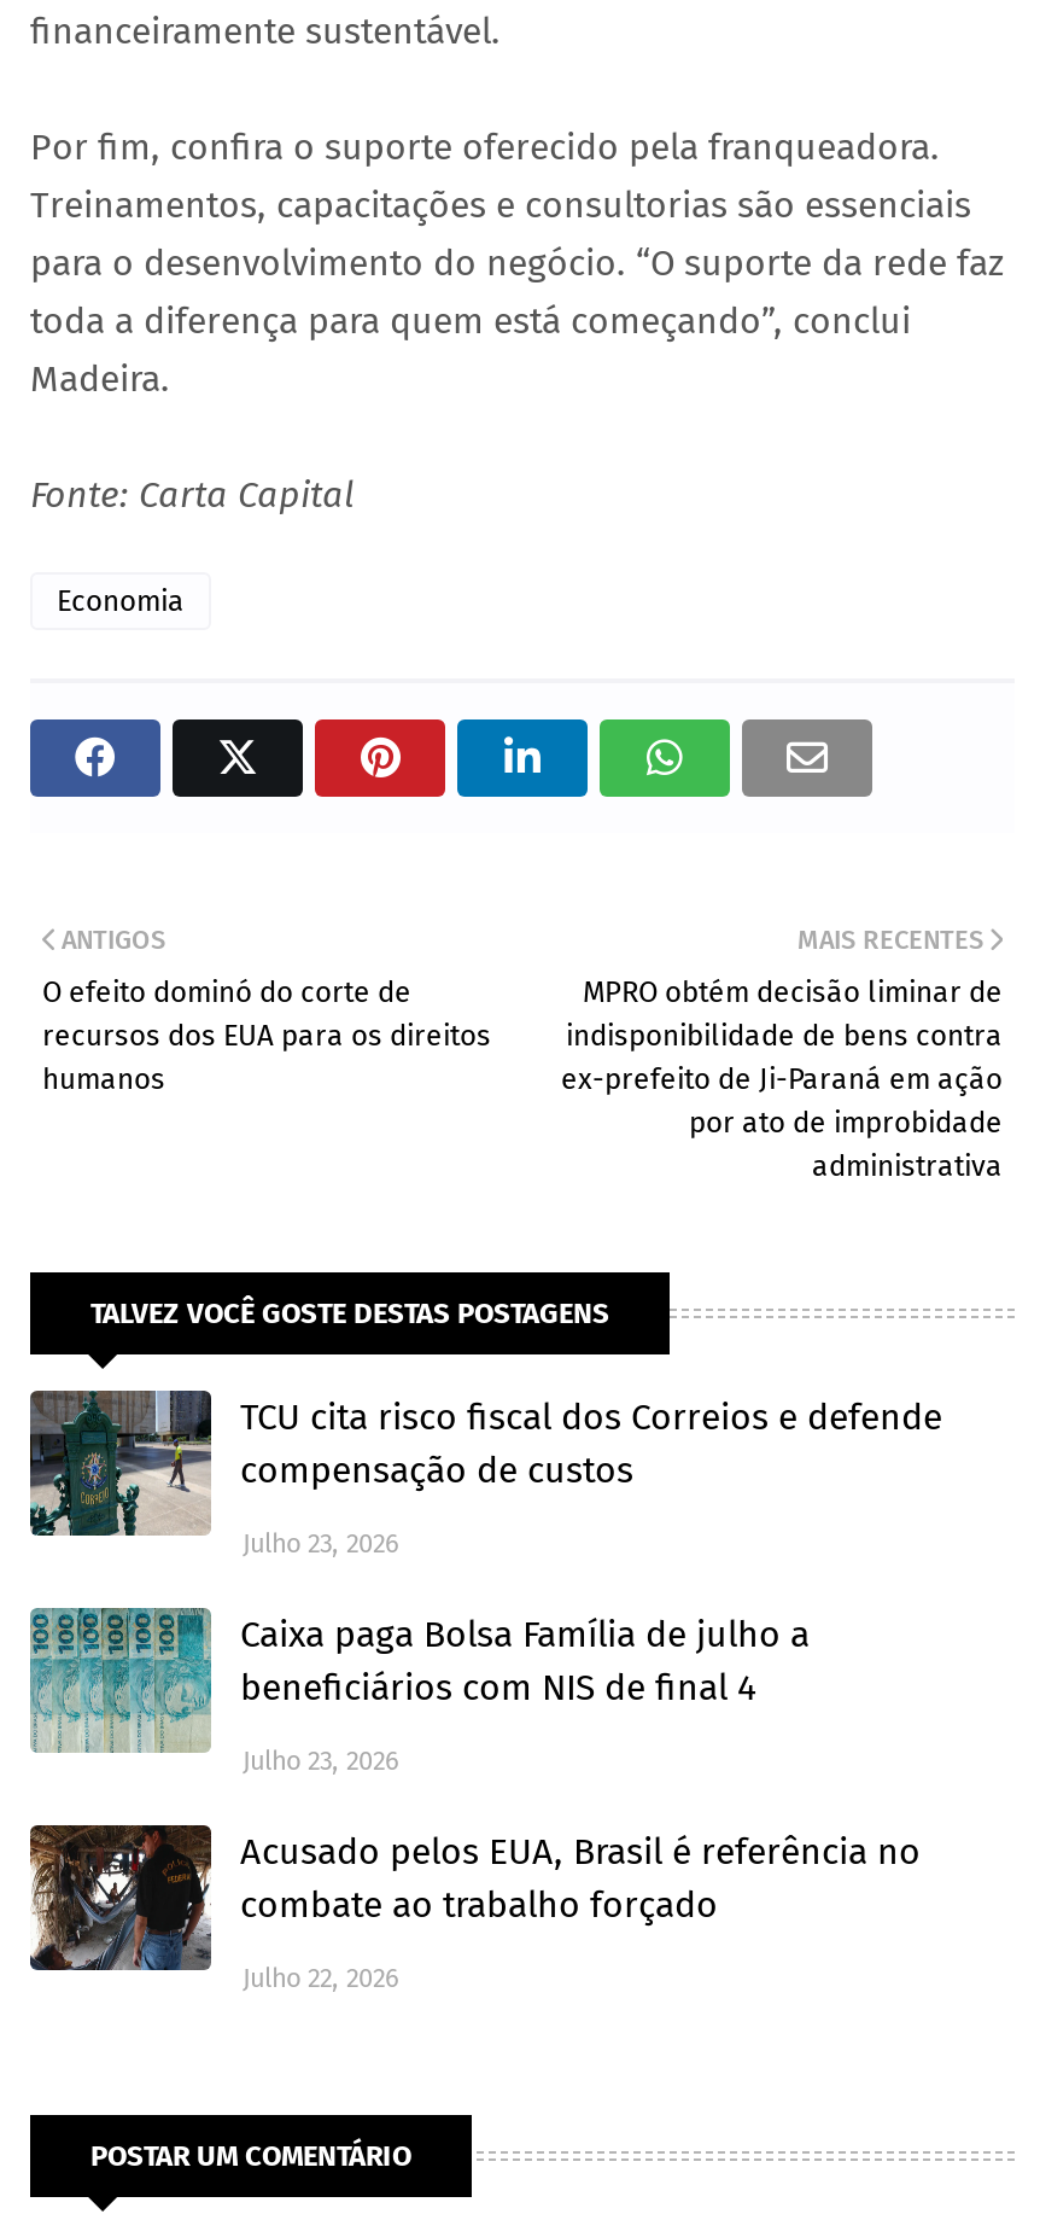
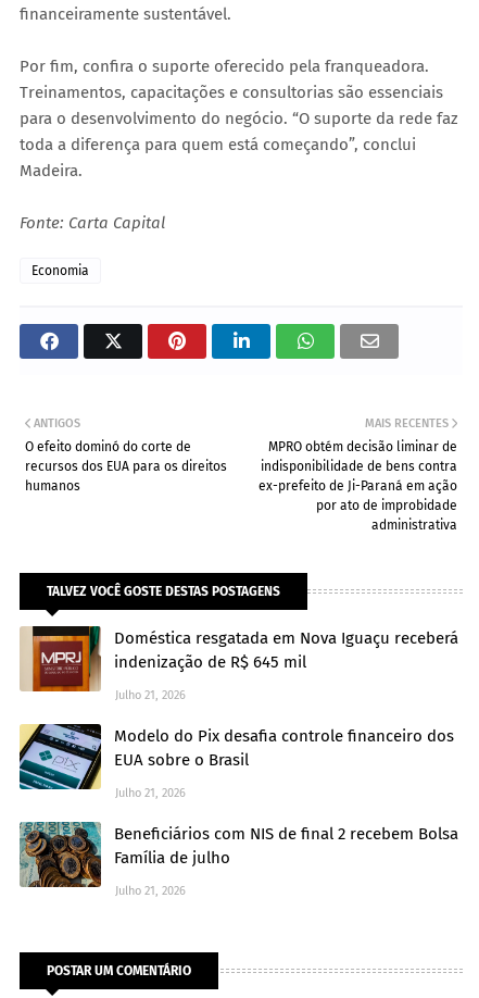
[28,1391,942,1538] [image] | TCU cita risco fiscal dos Correios e defende | compensação de custos -> [20,626,458,693] [image] | Doméstica resgatada em Nova Iguaçu receberá | indenização de R$ 645 mil
[243,1528,399,1559] Julho 23, 2026 -> [115,688,186,702] Julho 21, 2026
[28,1606,810,1753] [image] | Caixa paga Bolsa Família de julho a | beneficiários com NIS de final 4 -> [18,723,454,790] [image] | Modelo do Pix desafia controle financeiro dos | EUA sobre o Brasil
[243,1745,399,1777] Julho 23, 2026 -> [115,786,186,800] Julho 21, 2026
[30,1823,921,1973] [image] | Acusado pelos EUA, Brasil é referência no | combate ao trabalho forçado -> [18,821,458,888] [image] | Beneficiários com NIS de final 2 recebem Bolsa | Família de julho
[243,1962,399,1994] Julho 22, 2026 -> [115,884,186,898] Julho 21, 2026

